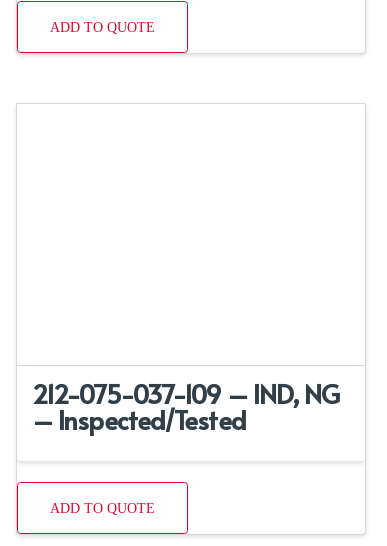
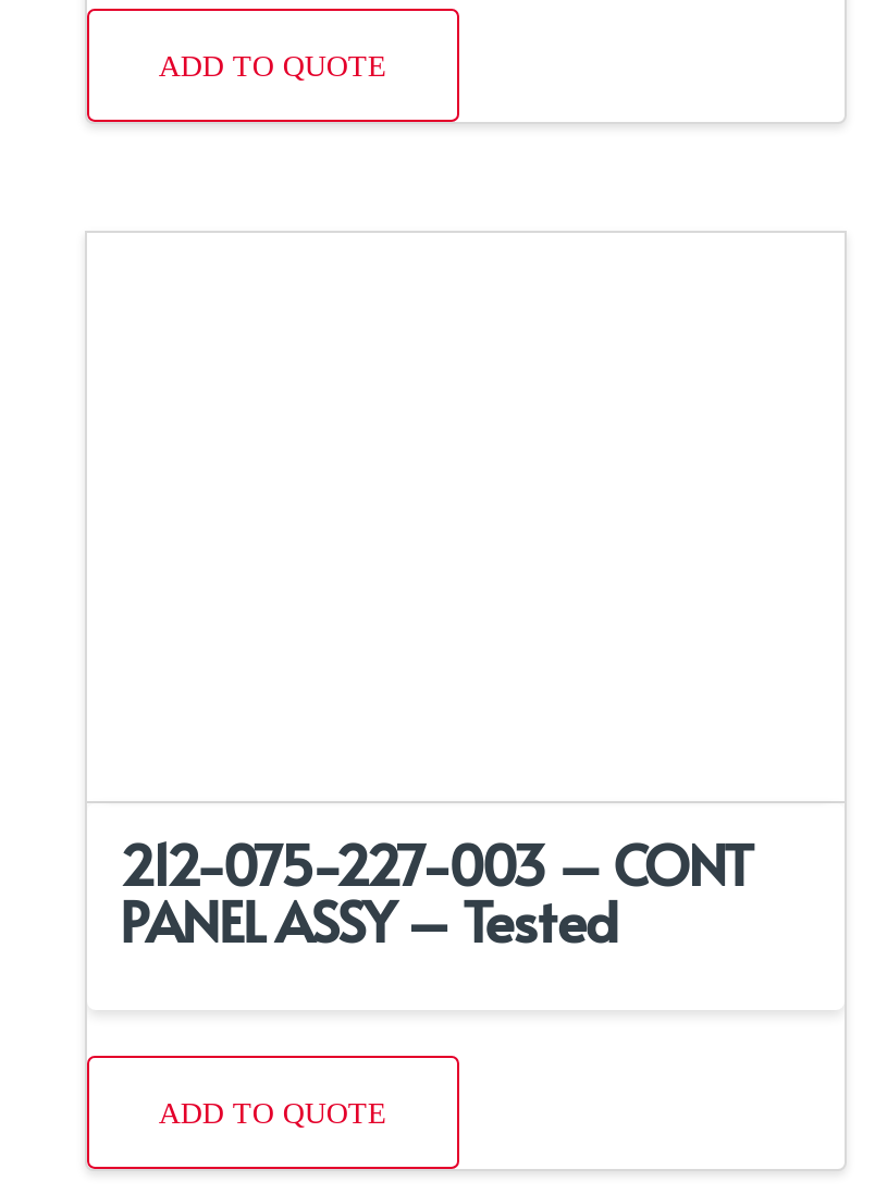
[32,376,339,437] 212-075-037-109 – IND, NG | – Inspected/Tested -> [119,826,751,958] 212-075-227-003 – CONT | PANEL ASSY – Tested

